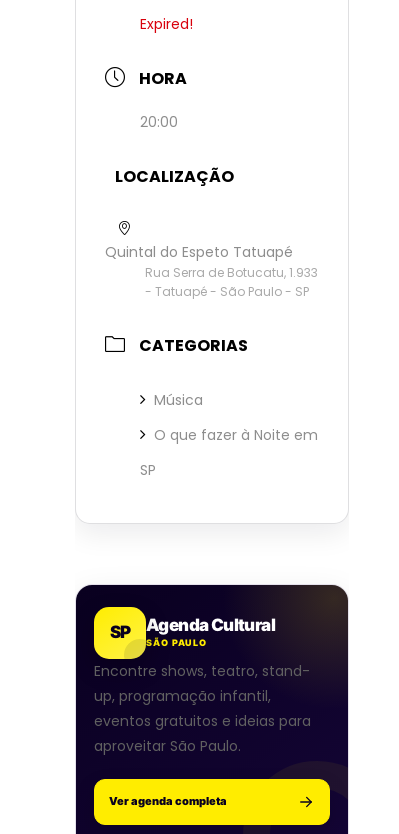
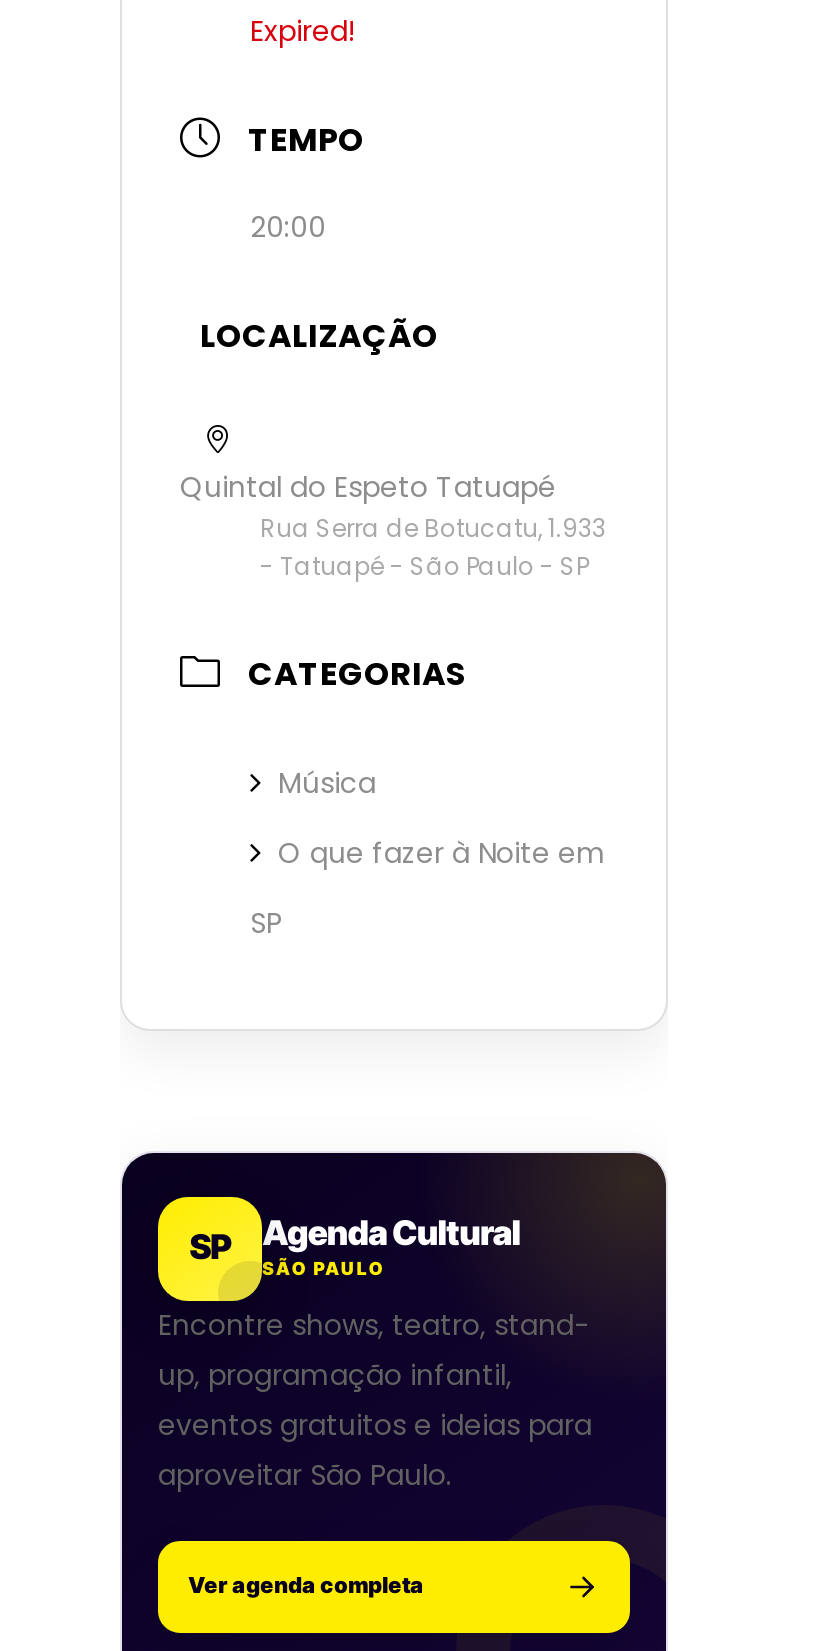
[139,67,187,90] HORA -> [248,117,364,163] TEMPO

